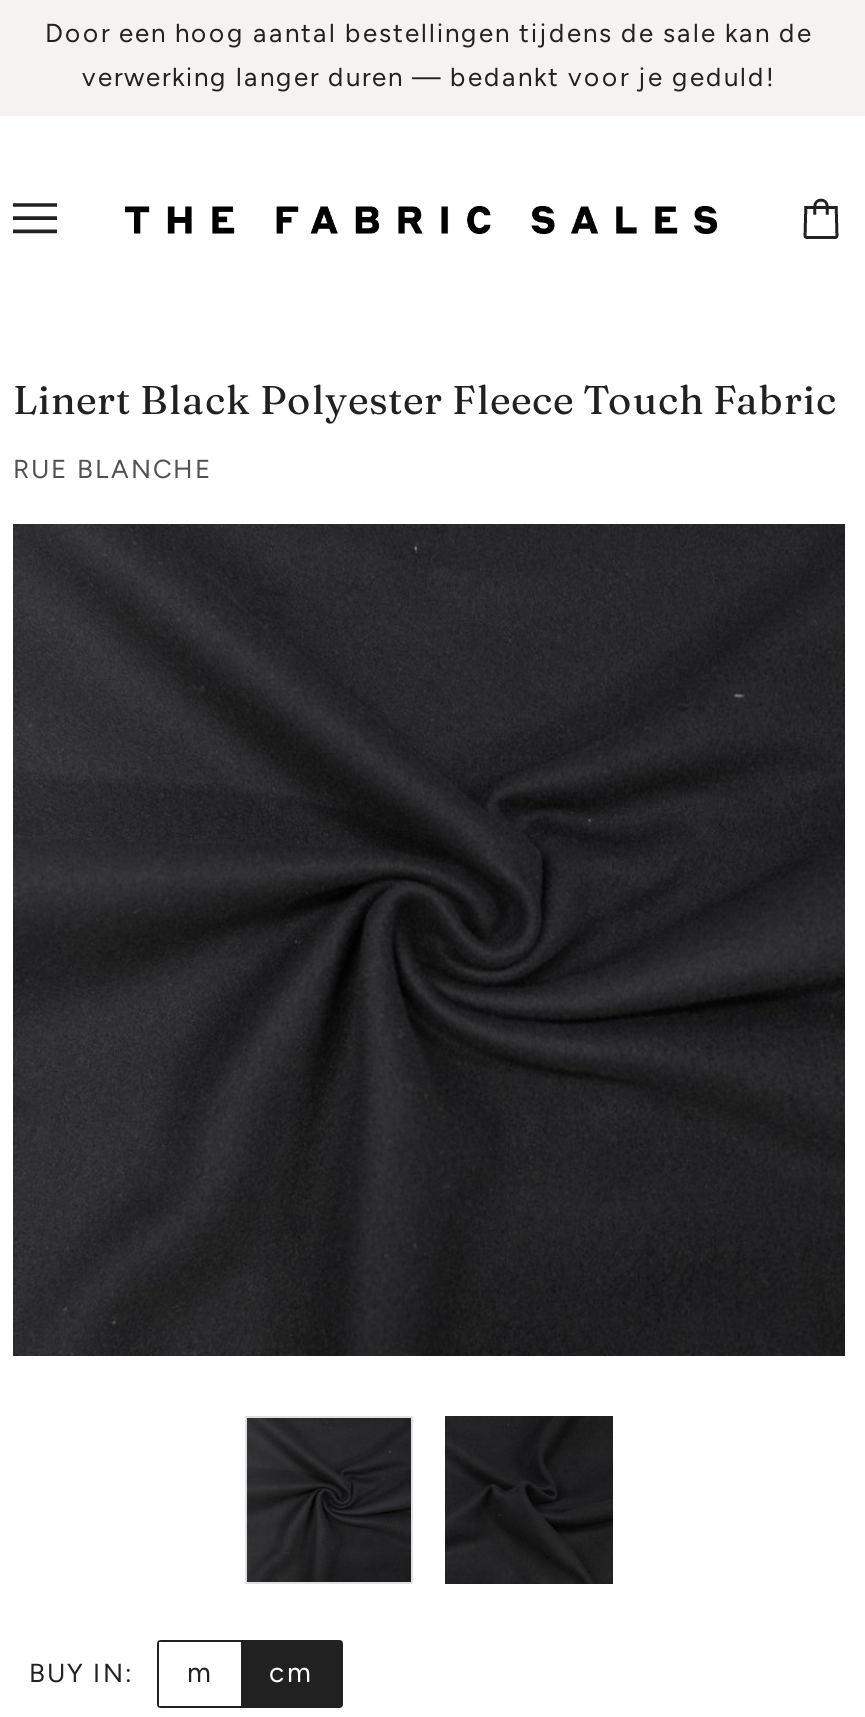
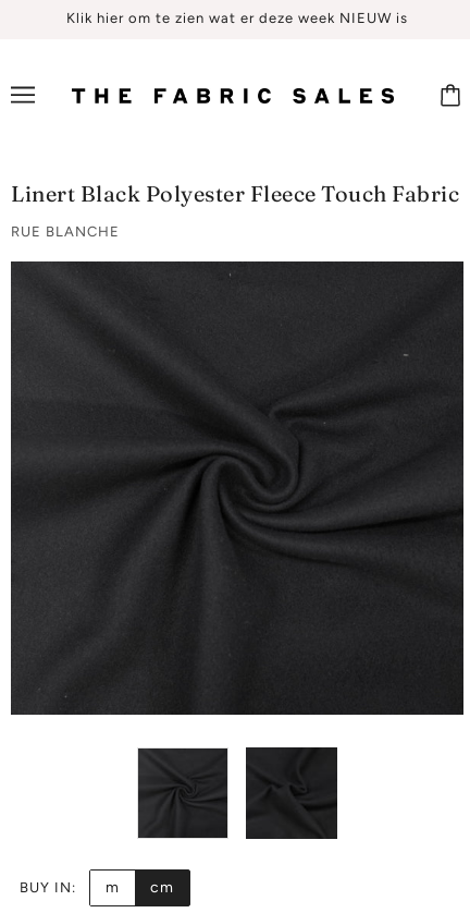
[45,18,813,92] Door een hoog aantal bestellingen tijdens de sale kan de | verwerking langer duren — bedankt voor je geduld! -> [66,10,408,26] Klik hier om te zien wat er deze week NIEUW is

